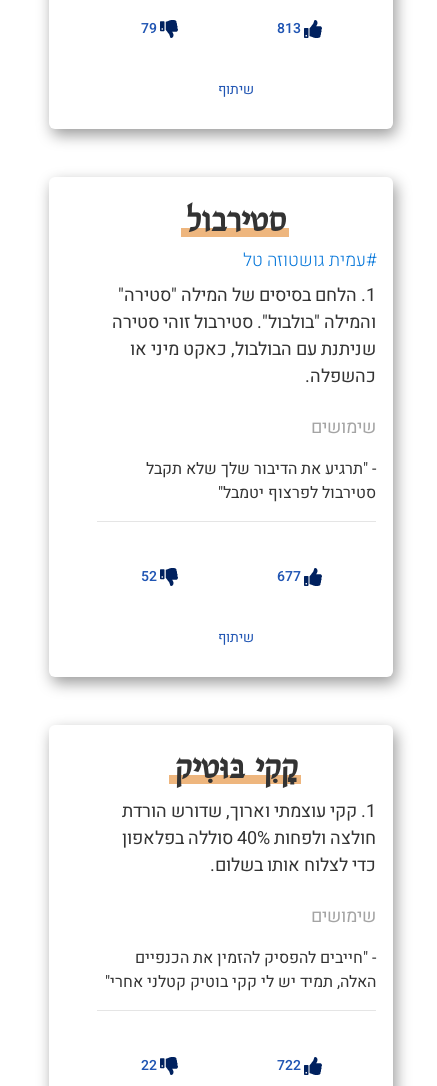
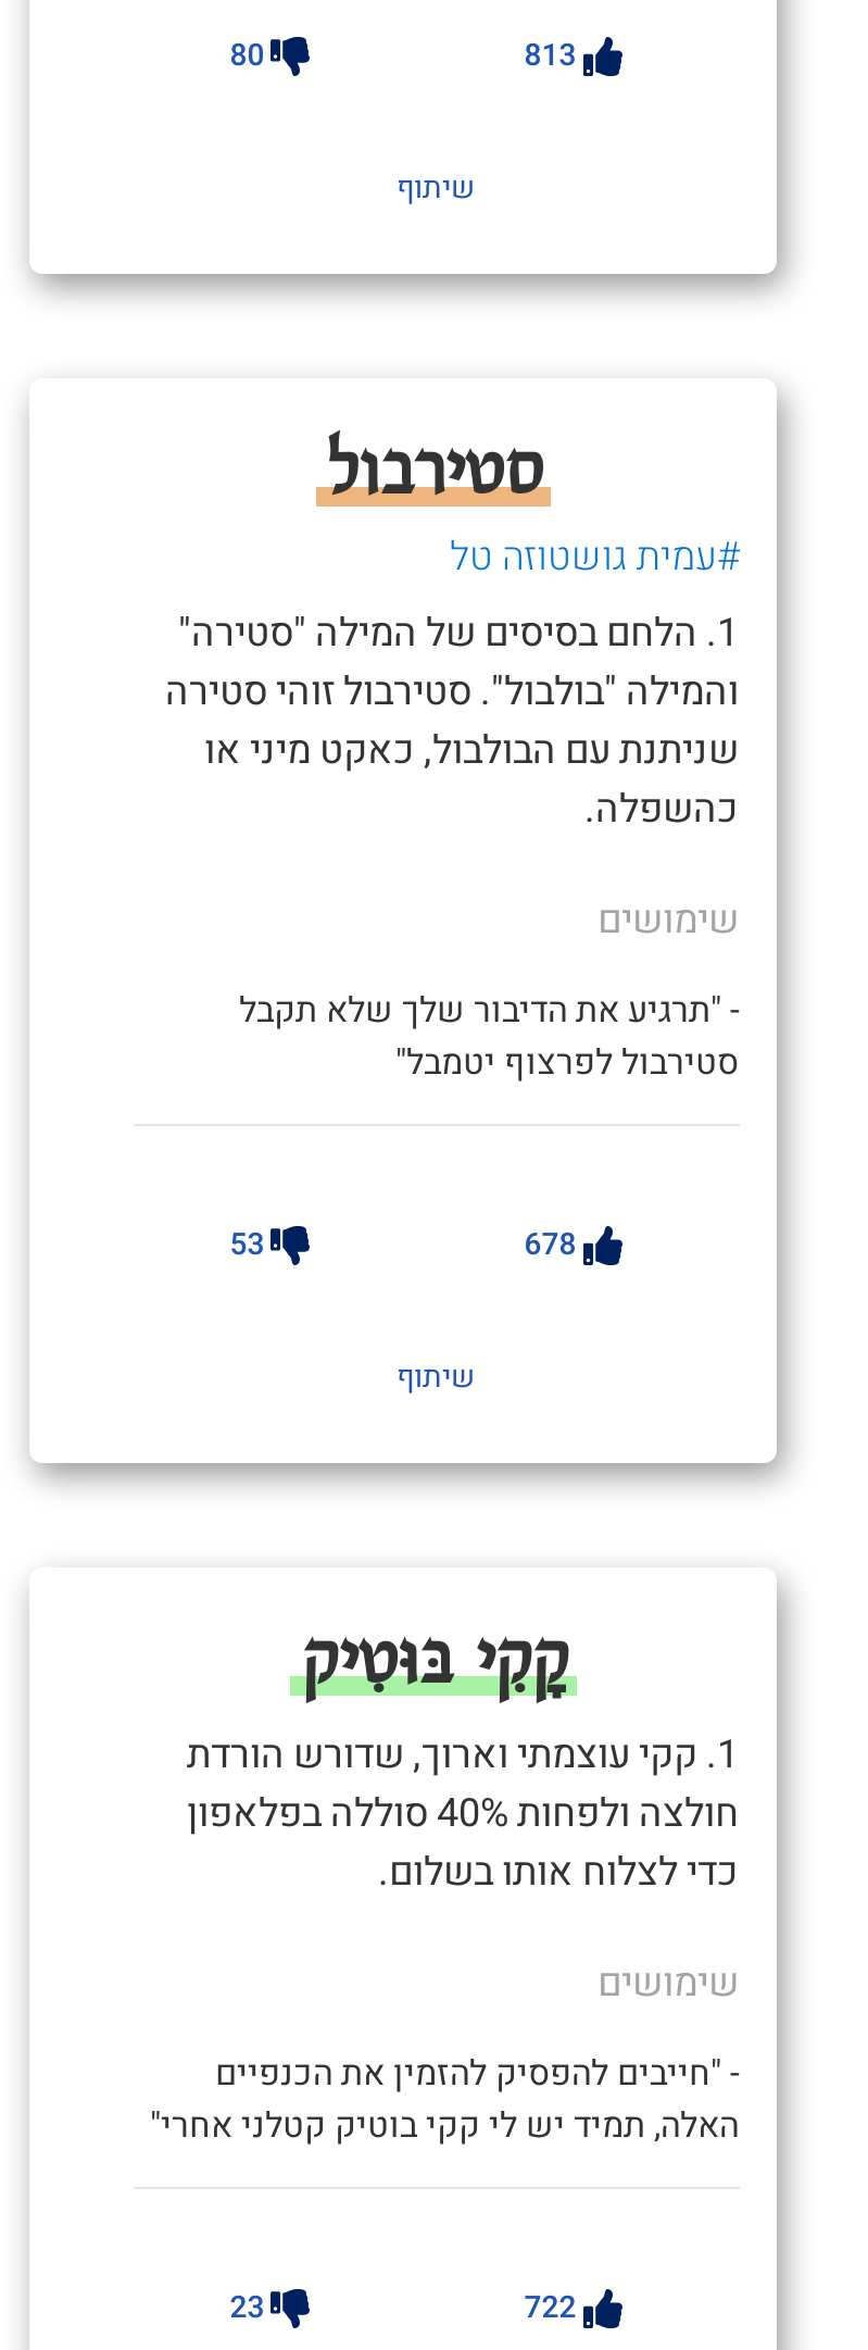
[141,18,157,39] 79 -> [230,32,265,78] 80
[141,565,157,586] 52 -> [230,1222,265,1267] 53
[277,565,301,586] 677 -> [524,1222,576,1267] 678
[141,1055,157,1076] 22 -> [230,2285,265,2331] 23

